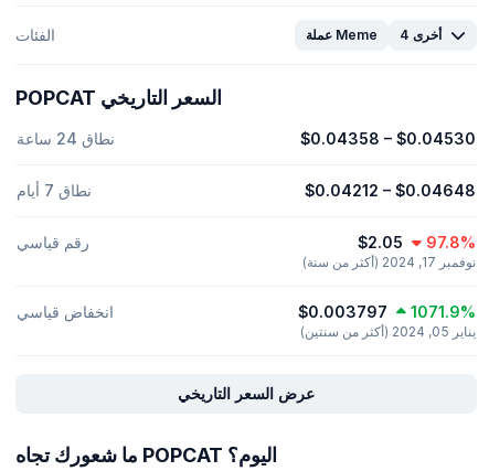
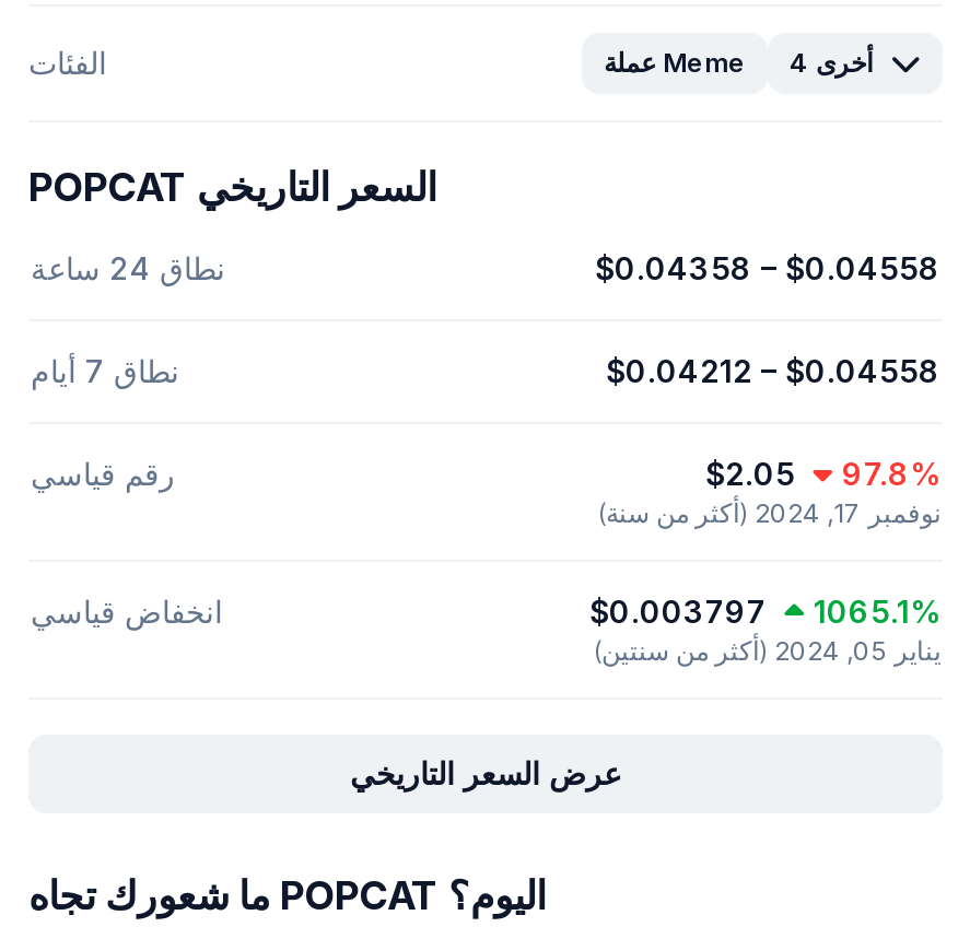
[300,129,476,148] $0.04358 – $0.04530 -> [595,249,940,286] $0.04358 – $0.04558
[305,181,476,200] $0.04212 – $0.04648 -> [606,352,940,389] $0.04212 – $0.04558
[297,302,476,321] $0.003797 1071.9% -> [589,592,940,630] $0.003797 1065.1%

